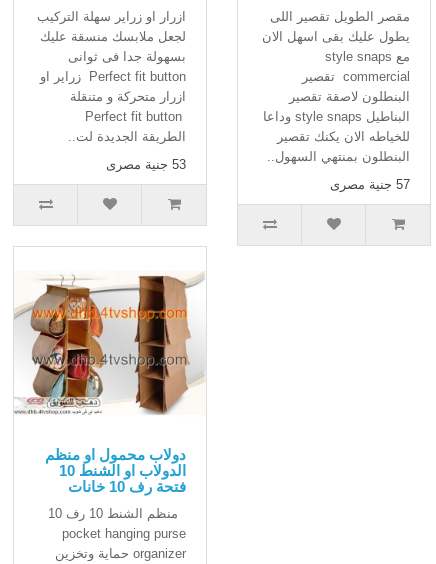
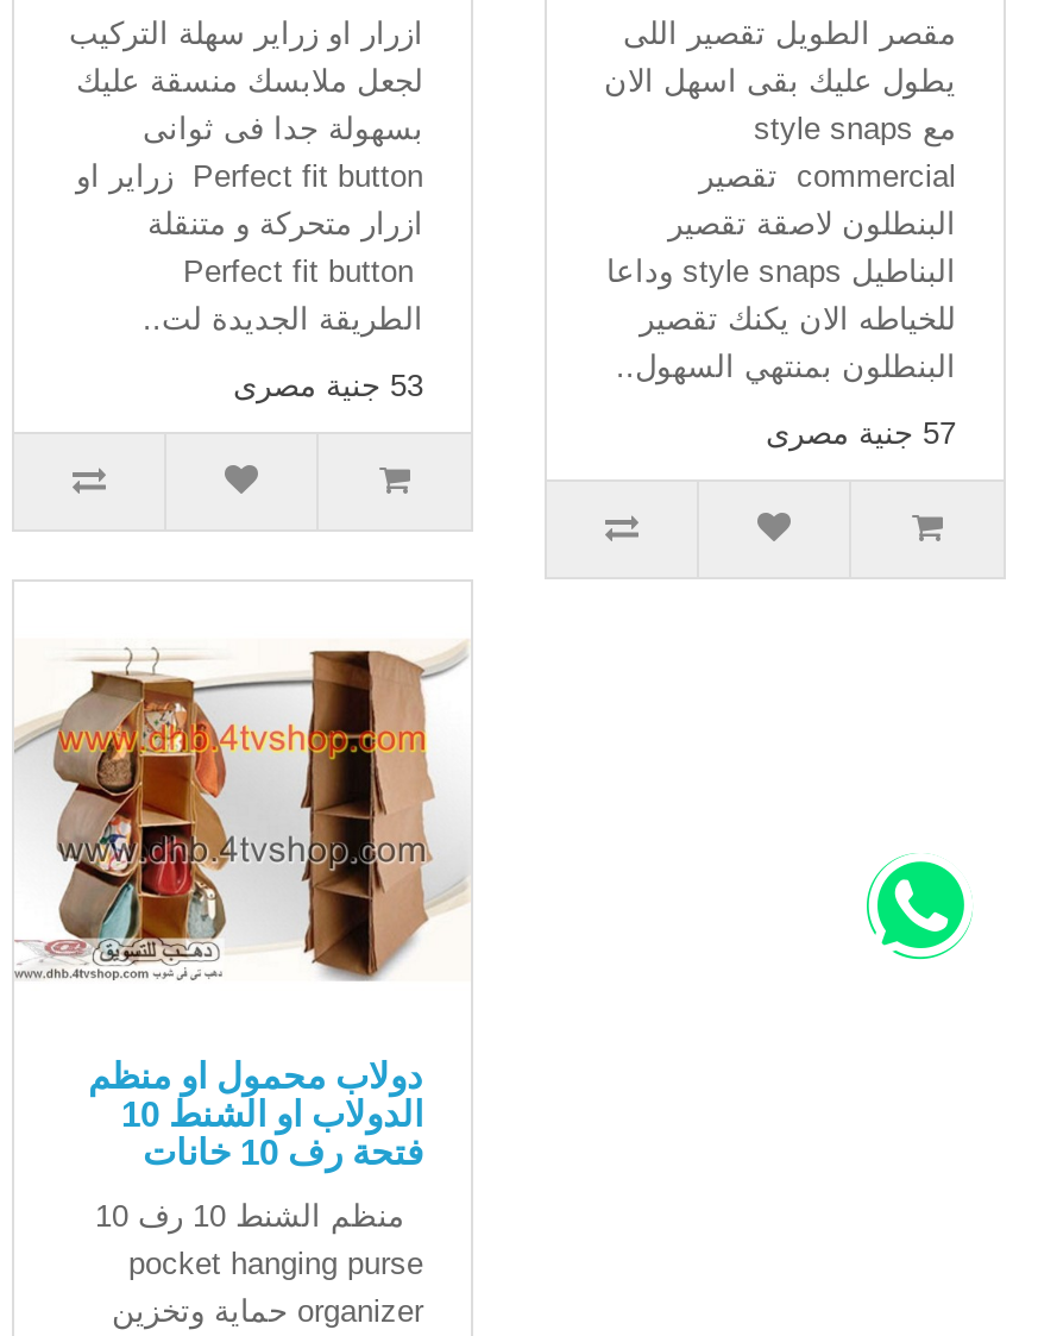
none -> [863,858,968,962] [image]

